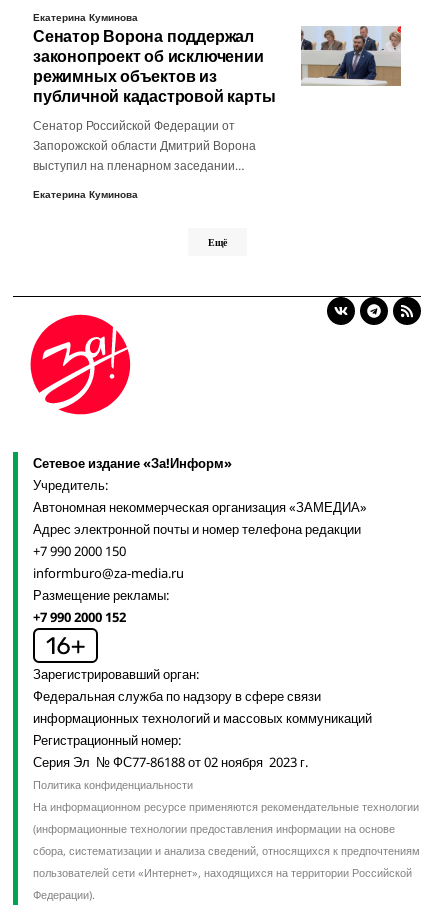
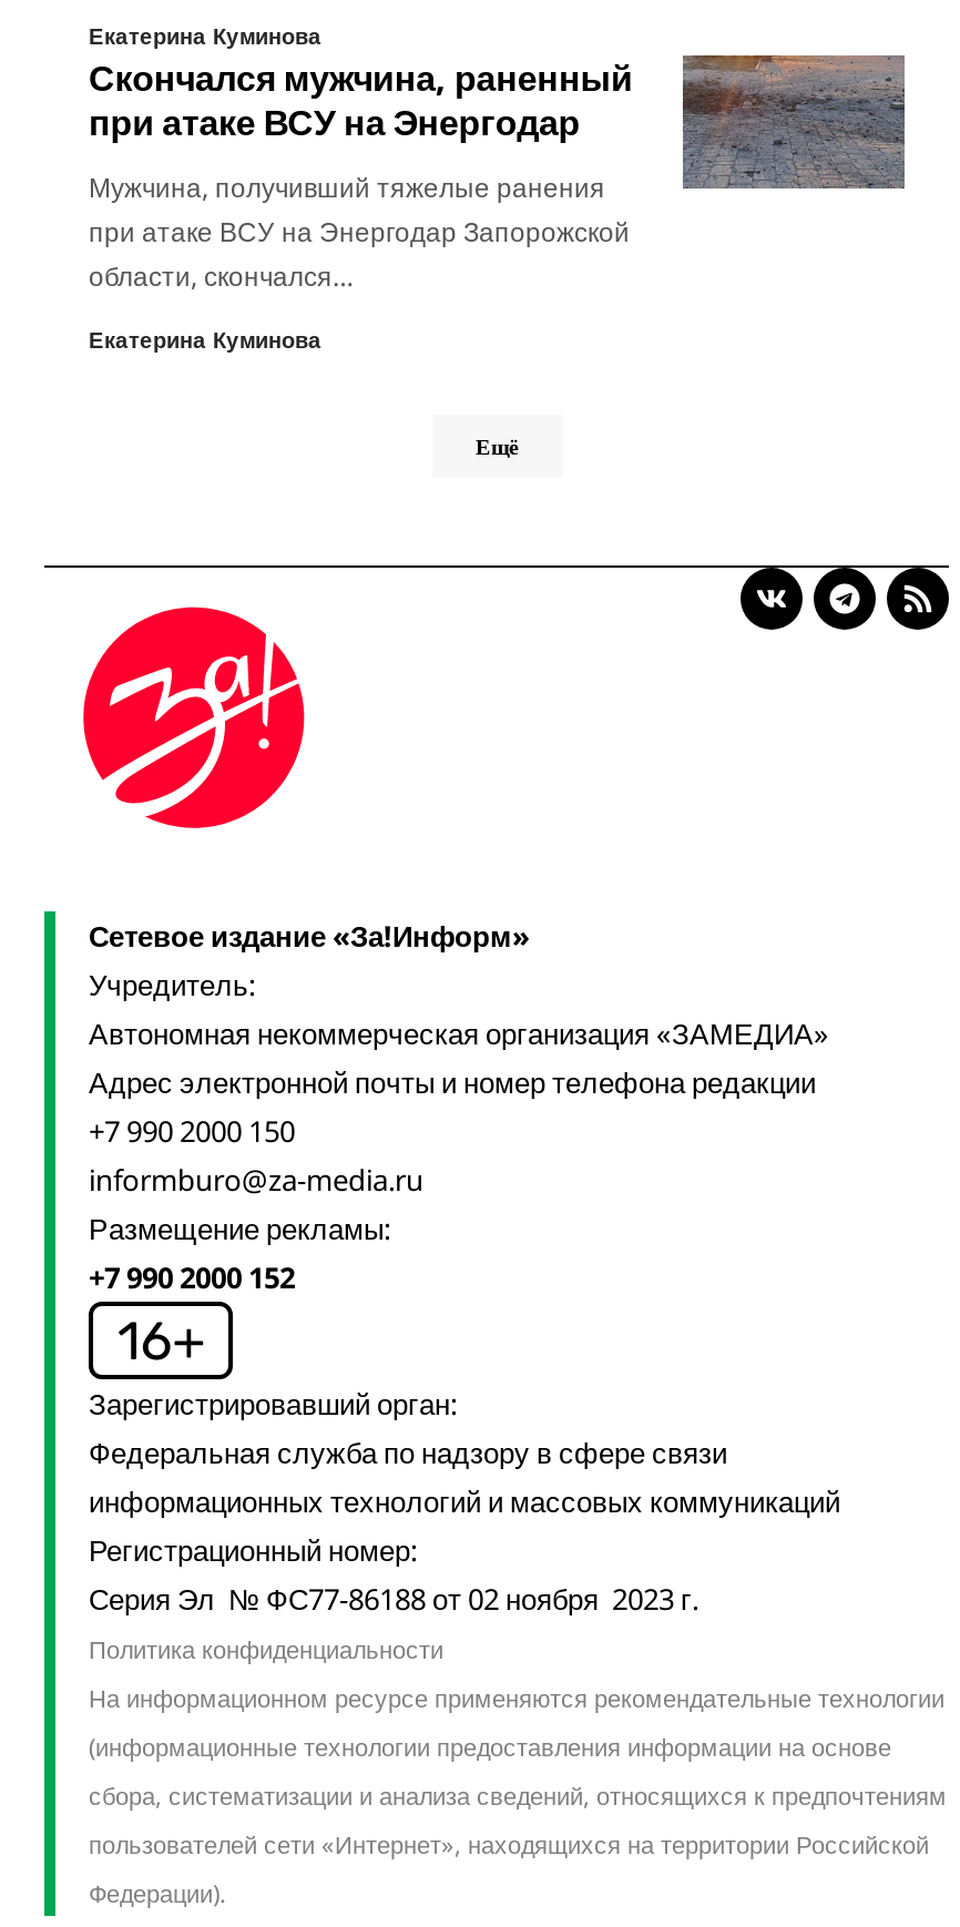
[33,25,401,107] [image] | Сенатор Ворона поддержал | законопроект об исключении | режимных объектов из | публичной кадастровой карты -> [89,53,905,188] [image] | Скончался мужчина, раненный | при атаке ВСУ на Энергодар
[33,117,256,174] Сенатор Российской Федерации от | Запорожской области Дмитрий Ворона | выступил на пленарном заседании… -> [89,169,630,295] Мужчина, получивший тяжелые ранения | при атаке ВСУ на Энергодар Запорожской | области, скончался…

